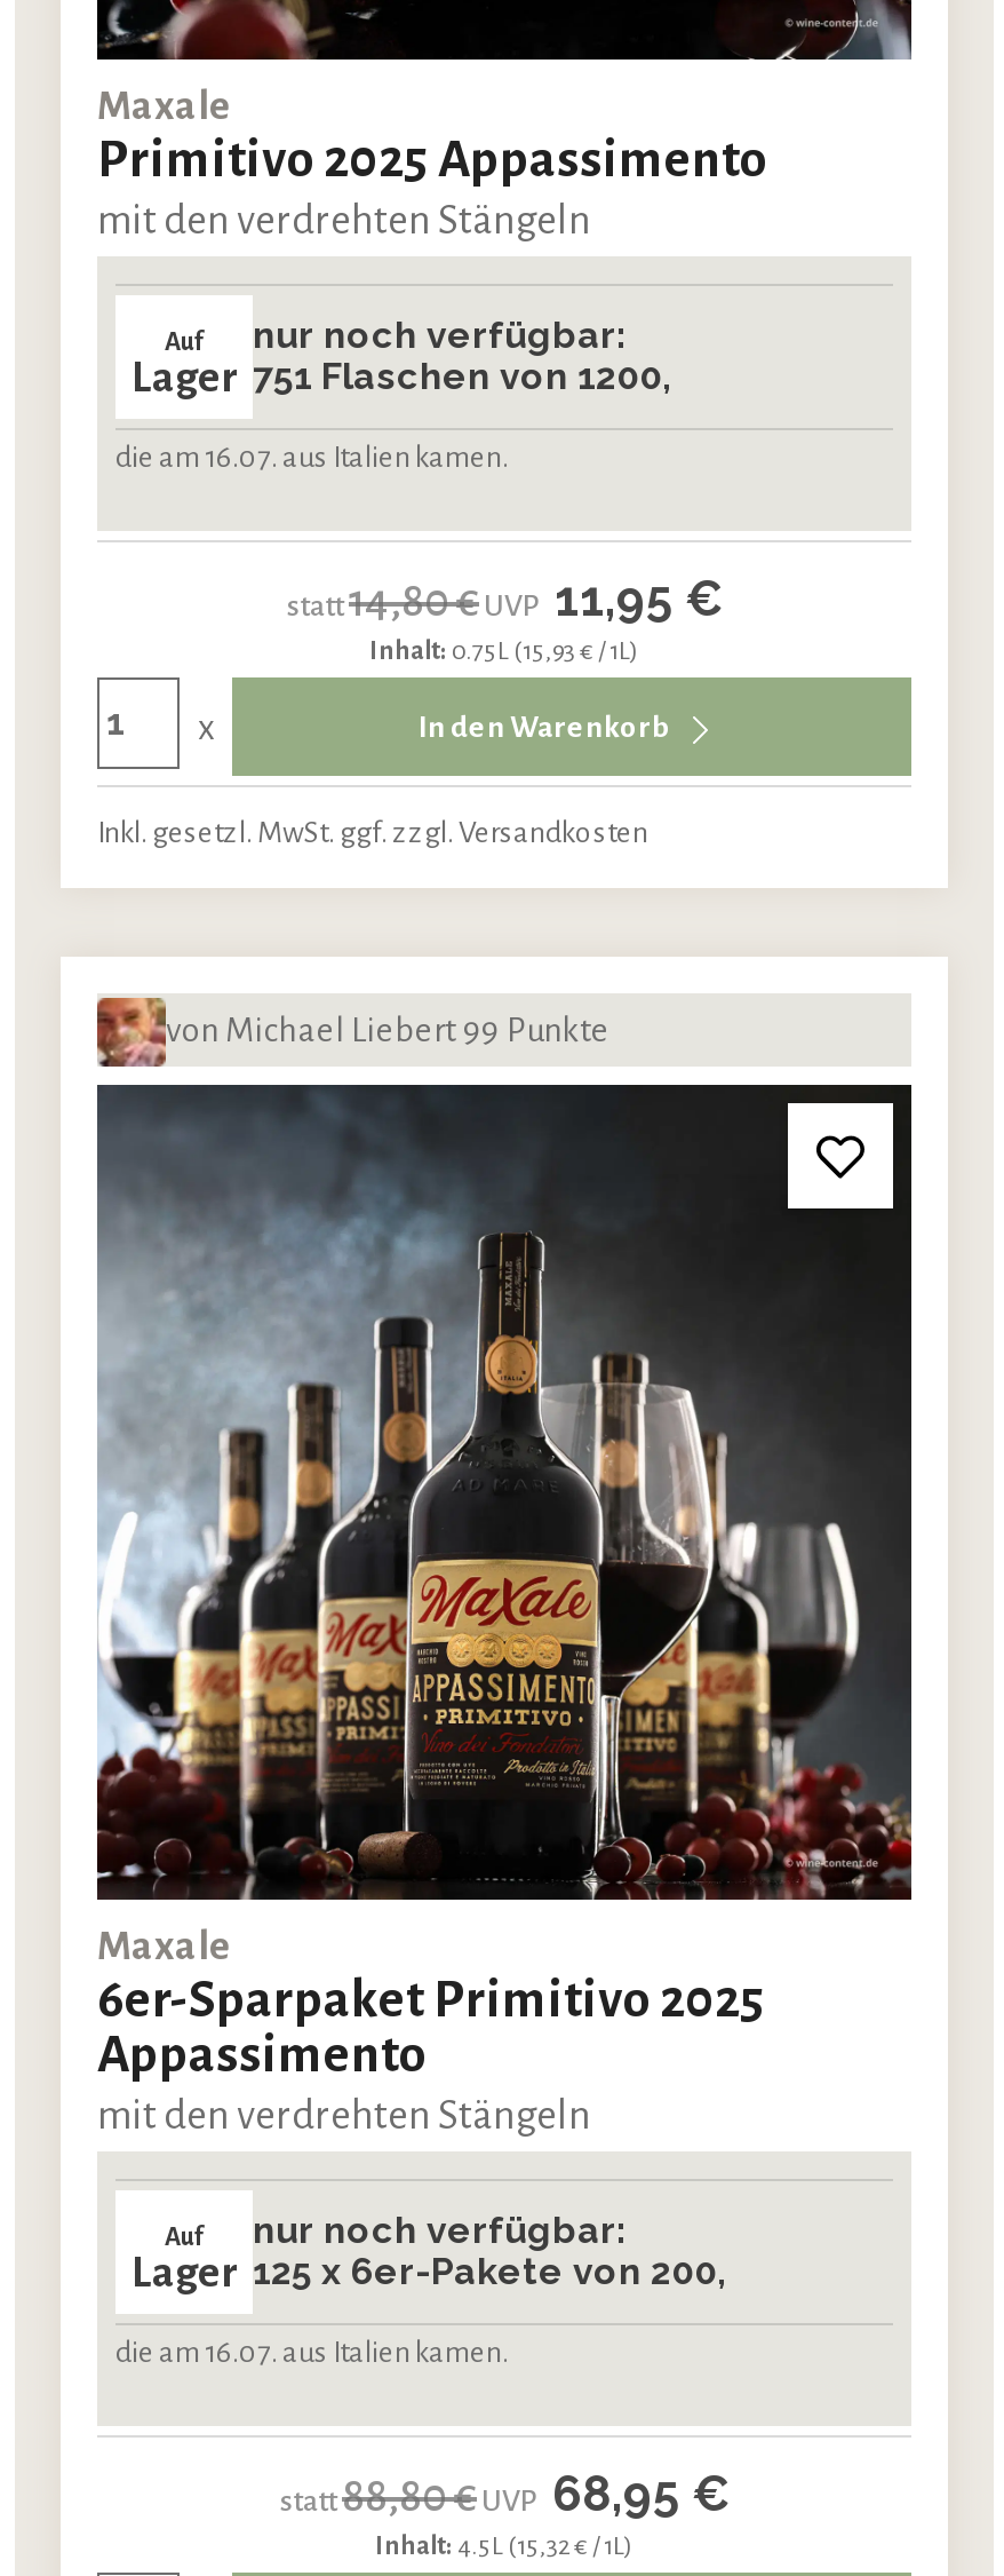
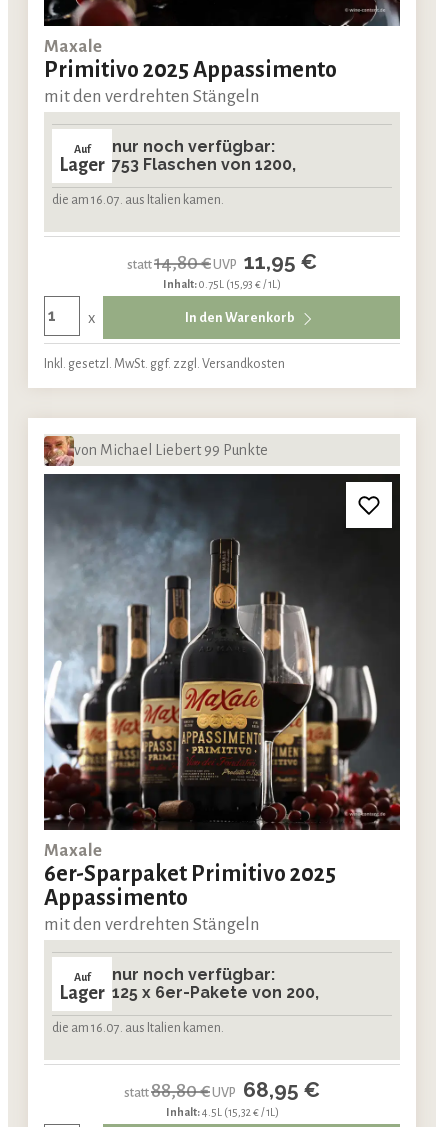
[132,356,671,401] Lager 751 Flaschen von 1200, -> [59,155,296,175] Lager 753 Flaschen von 1200,

